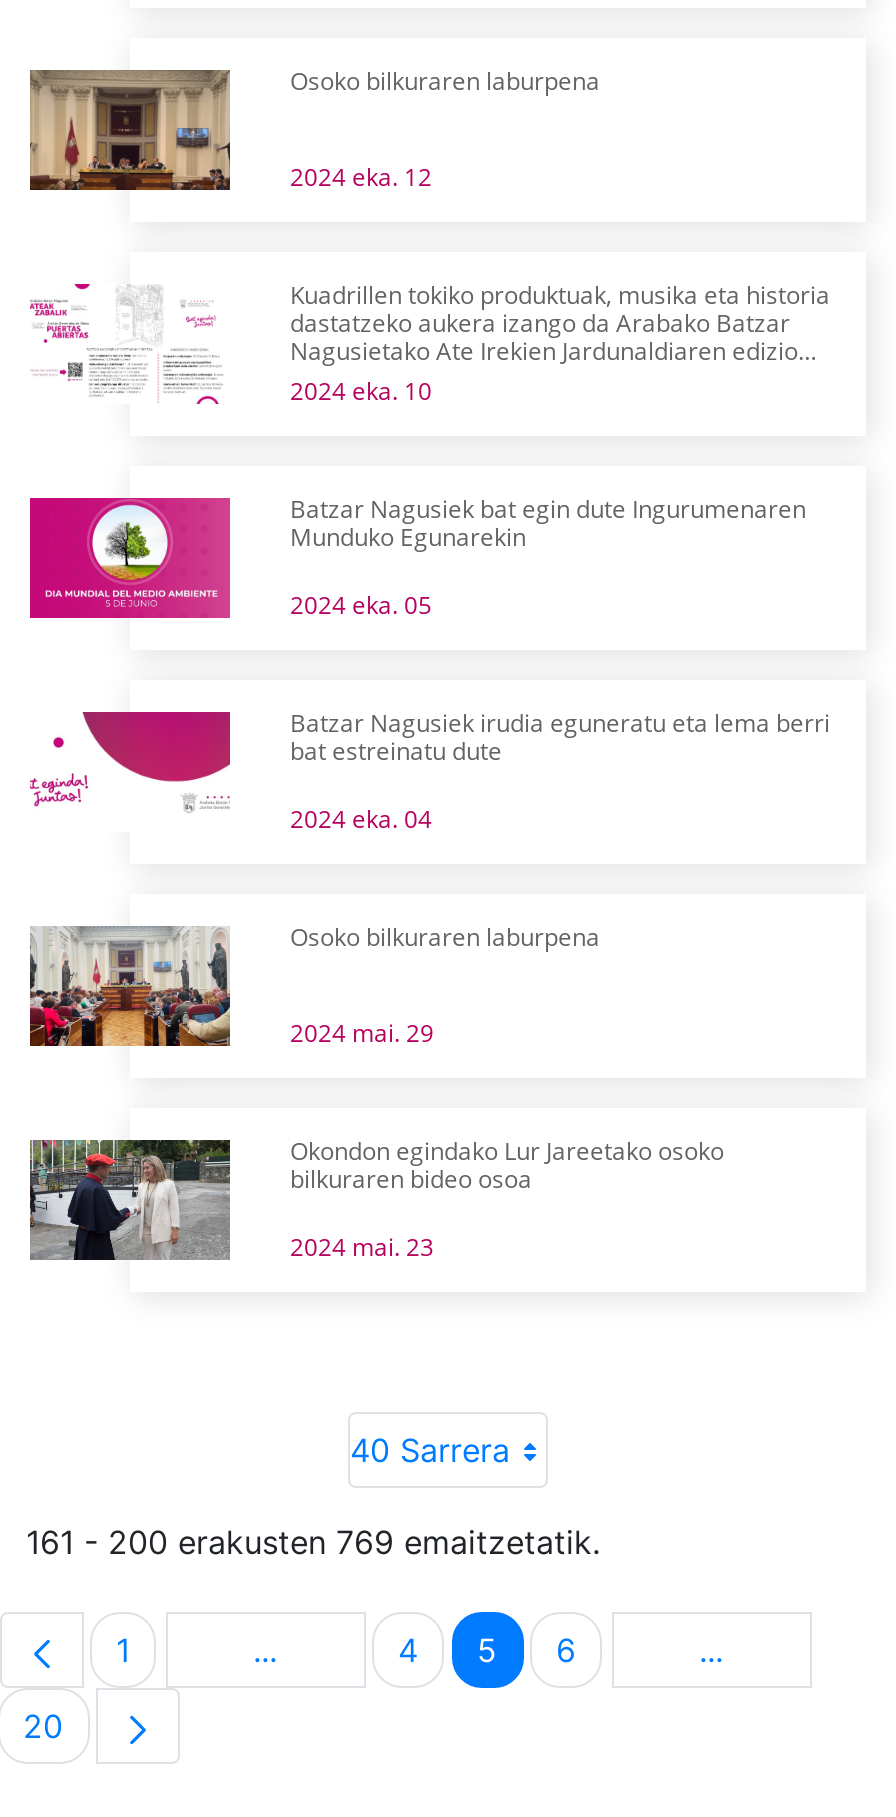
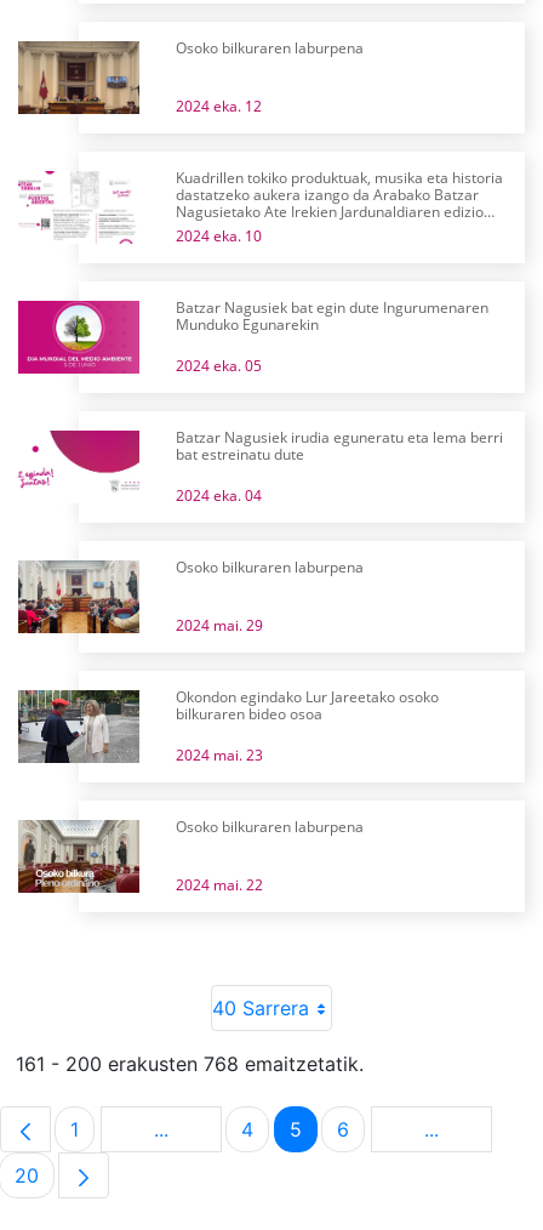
none -> [17,816,364,895] [image] | Osoko bilkuraren laburpena | 2024 mai. 22
[26,1522,600,1562] 161 - 200 erakusten 769 emaitzetatik. -> [16,1052,364,1076] 161 - 200 erakusten 768 emaitzetatik.

